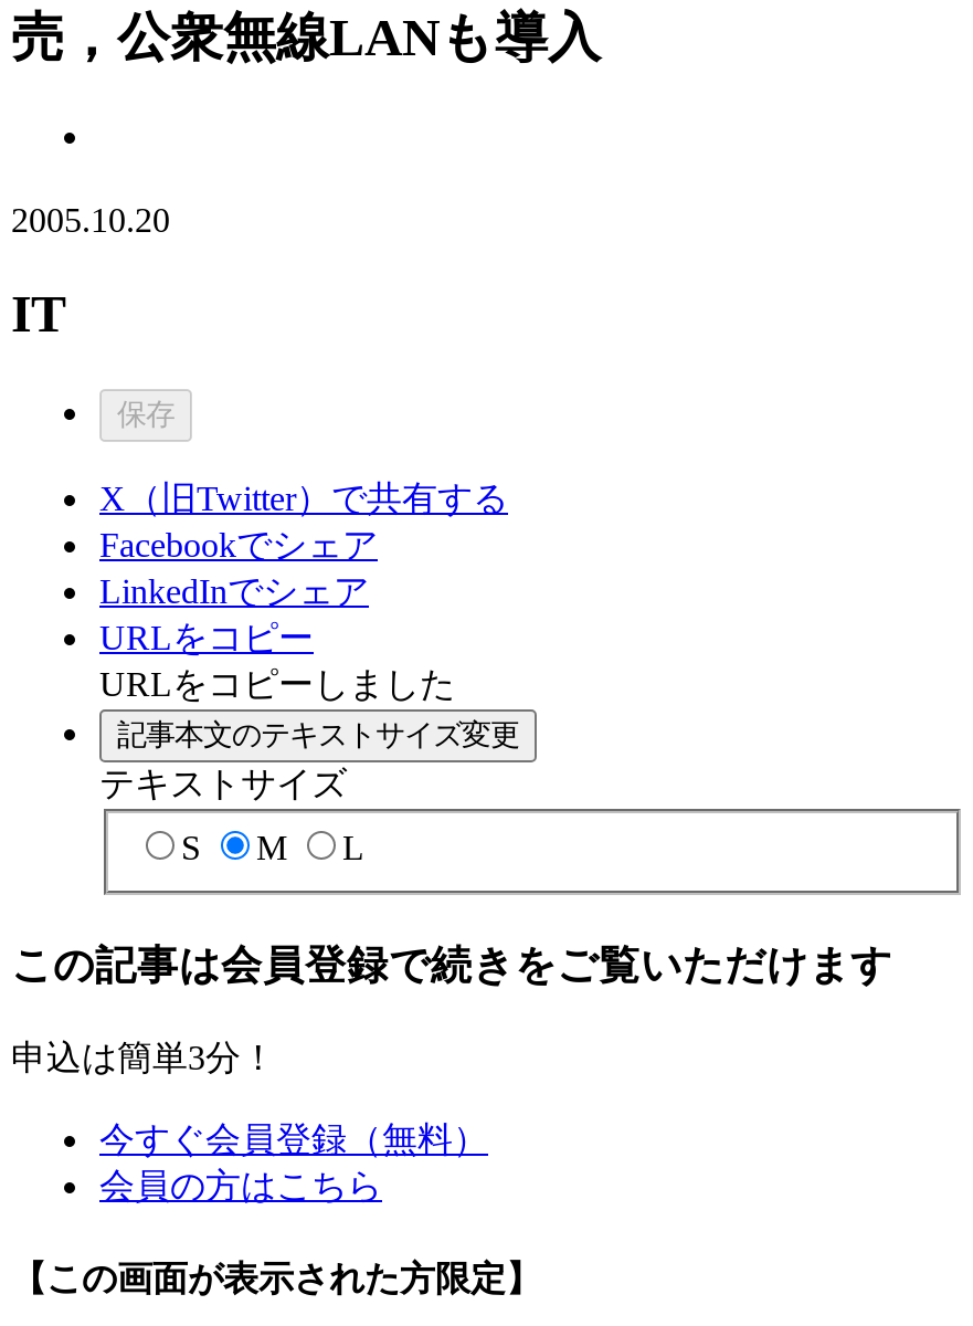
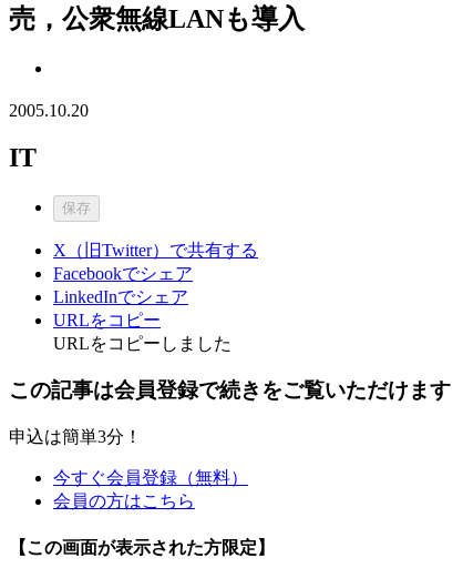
[99,717,519,867] 記事本文のテキストサイズ変更 | テキストサイズ | S | M | L -> none

